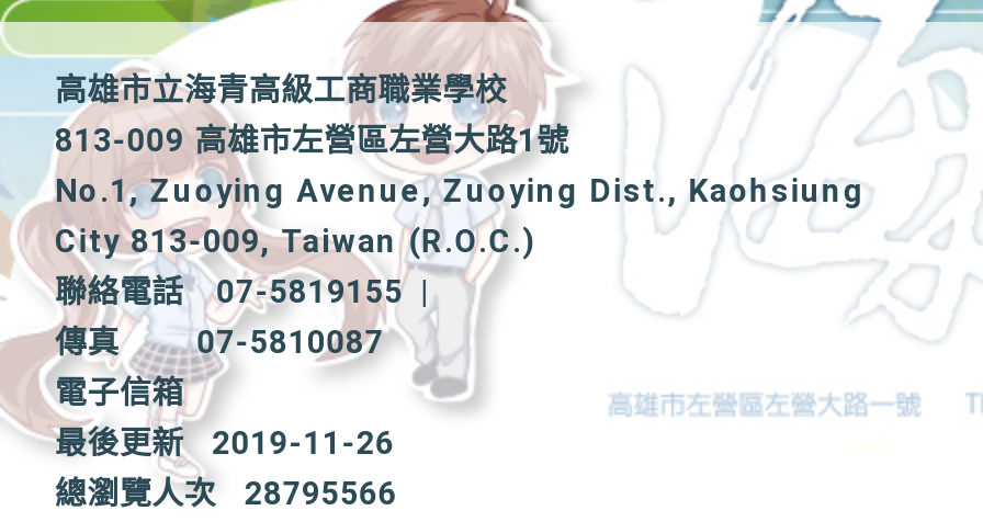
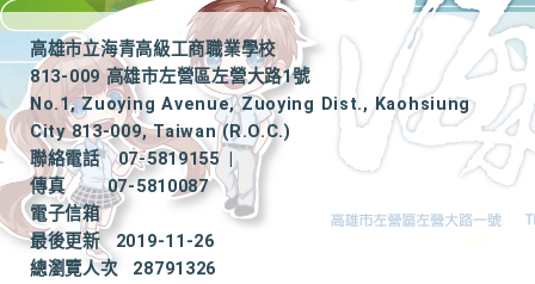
[55,476,397,513] 總瀏覽人次 28795566 -> [30,259,216,279] 總瀏覽人次 28791326

